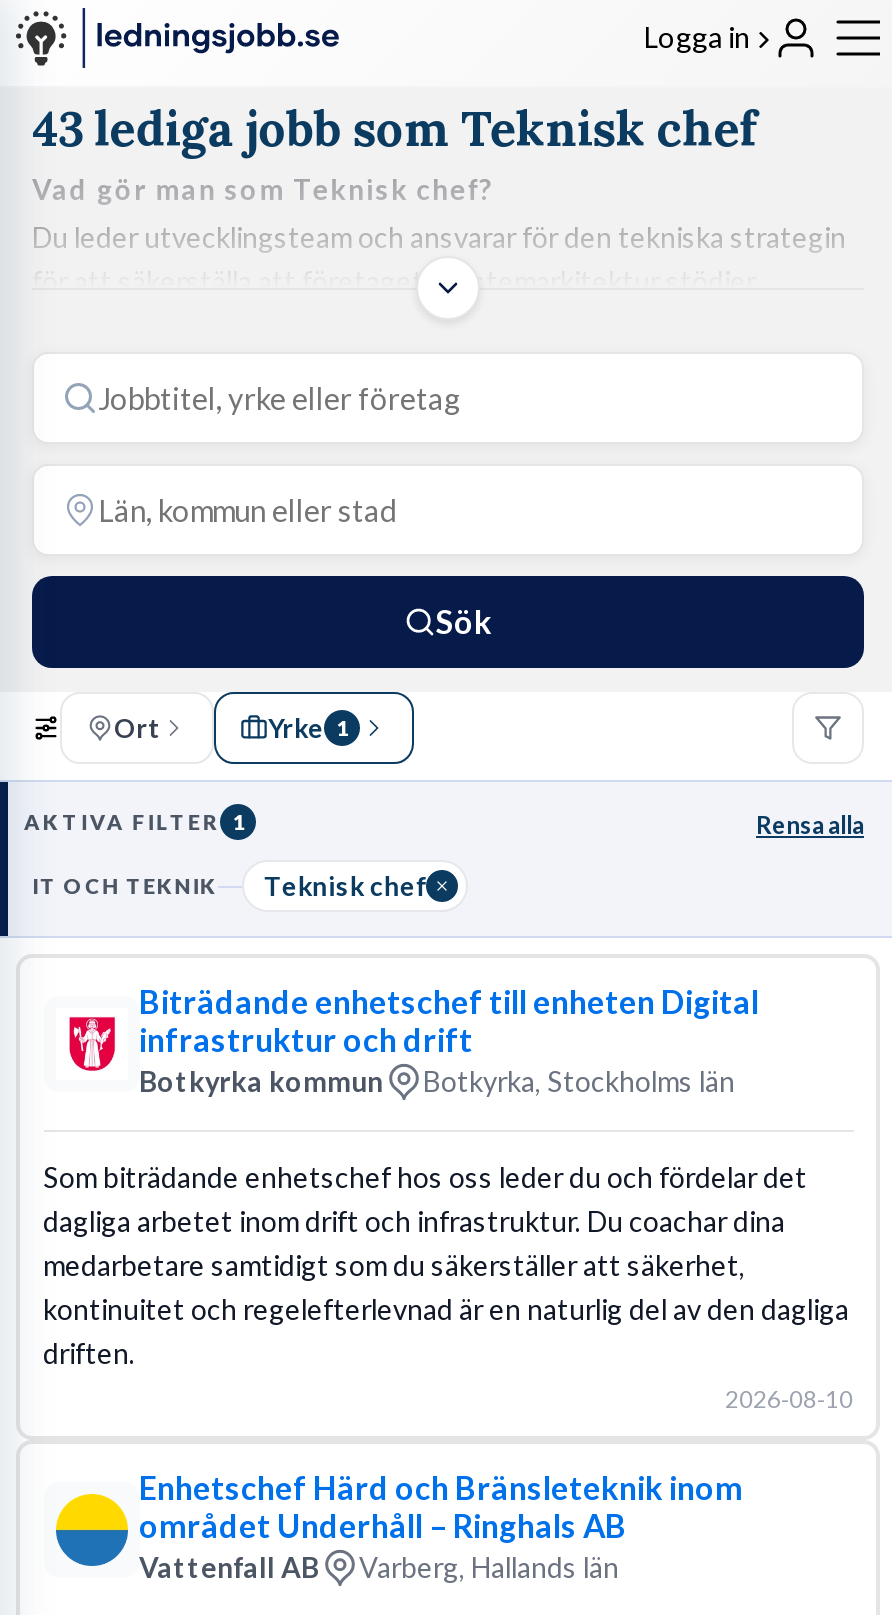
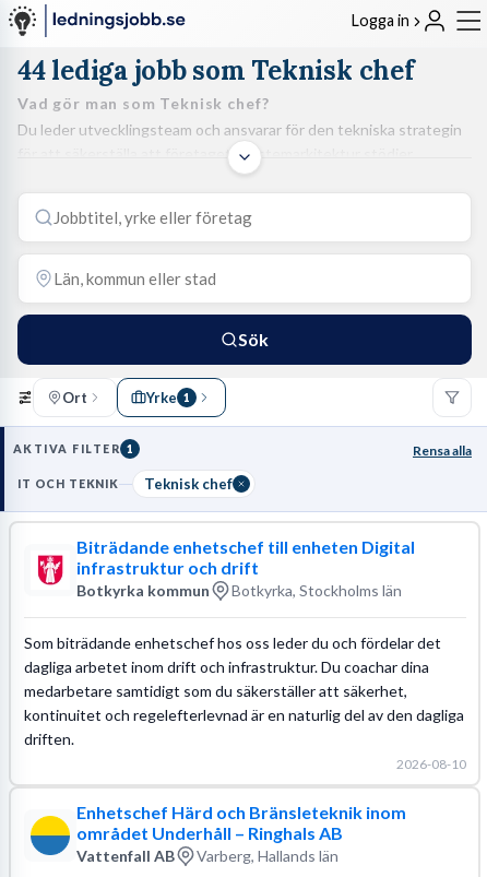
[32,98,759,160] 43 lediga jobb som Teknisk chef -> [17,54,414,87] 44 lediga jobb som Teknisk chef

